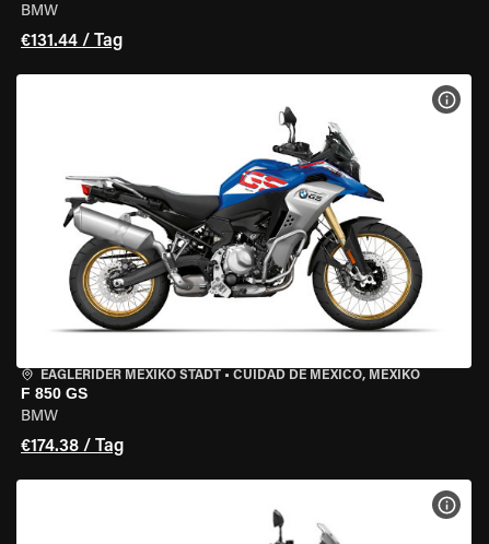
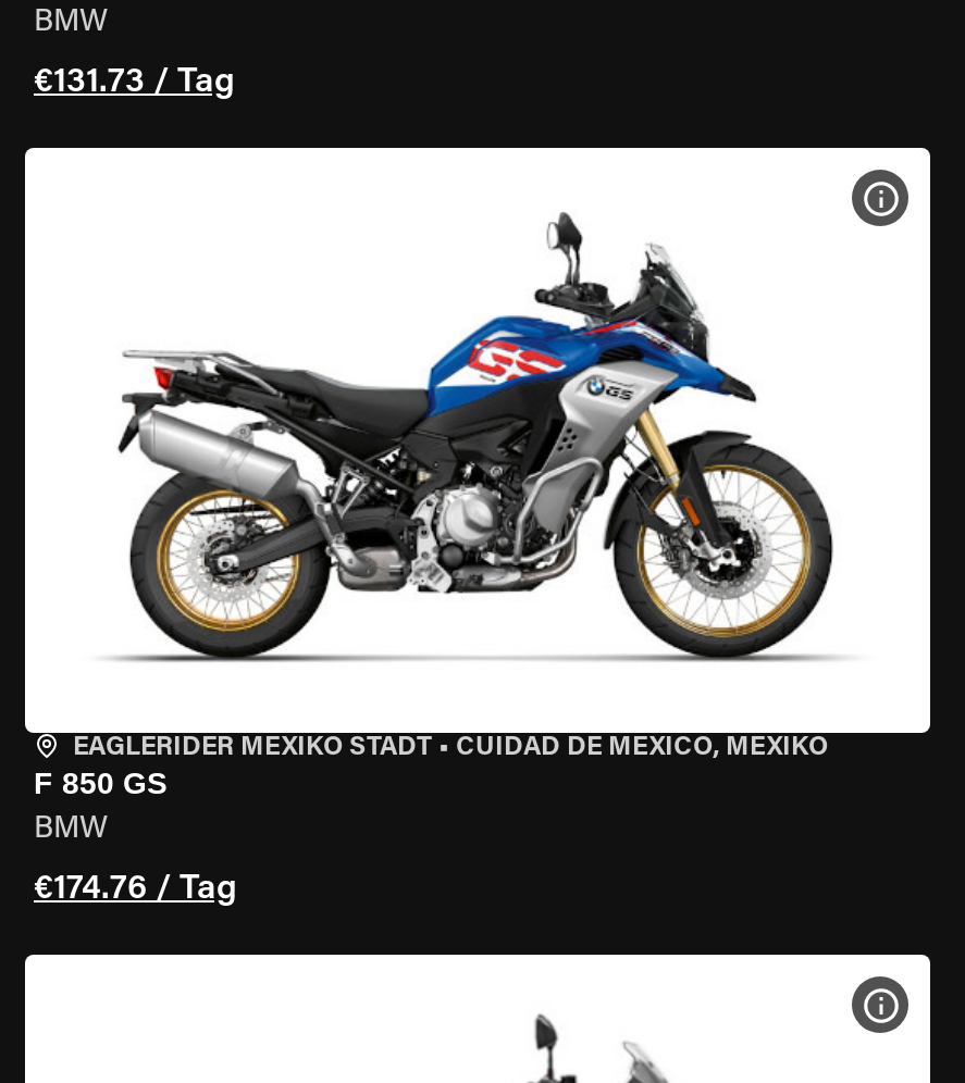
[21,33,123,50] €131.44 / Tag -> [34,65,234,100] €131.73 / Tag
[21,438,124,456] €174.38 / Tag -> [34,872,236,907] €174.76 / Tag

